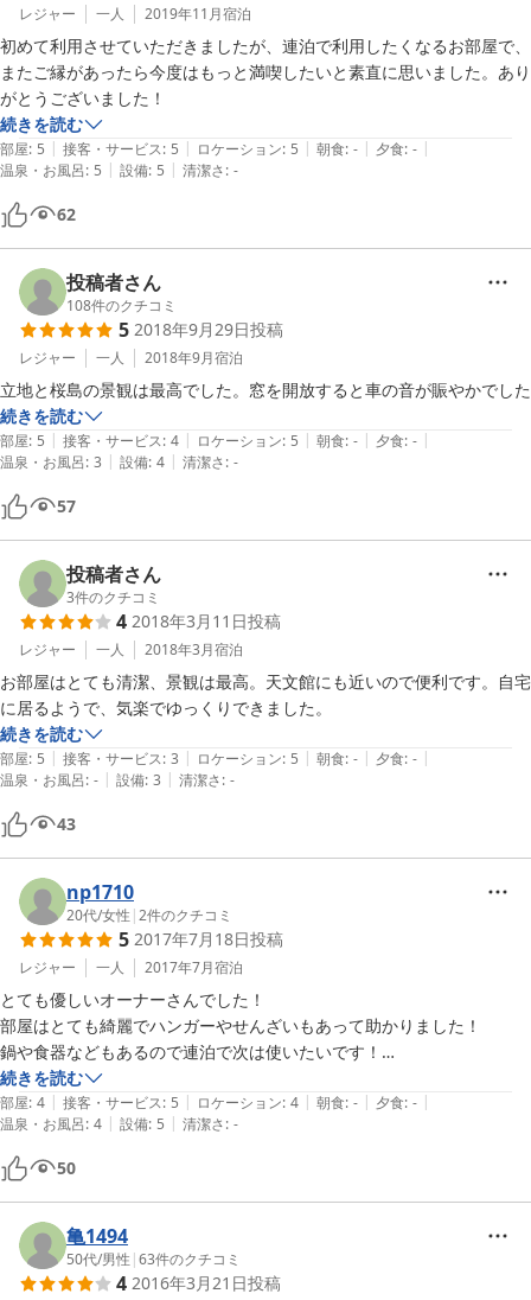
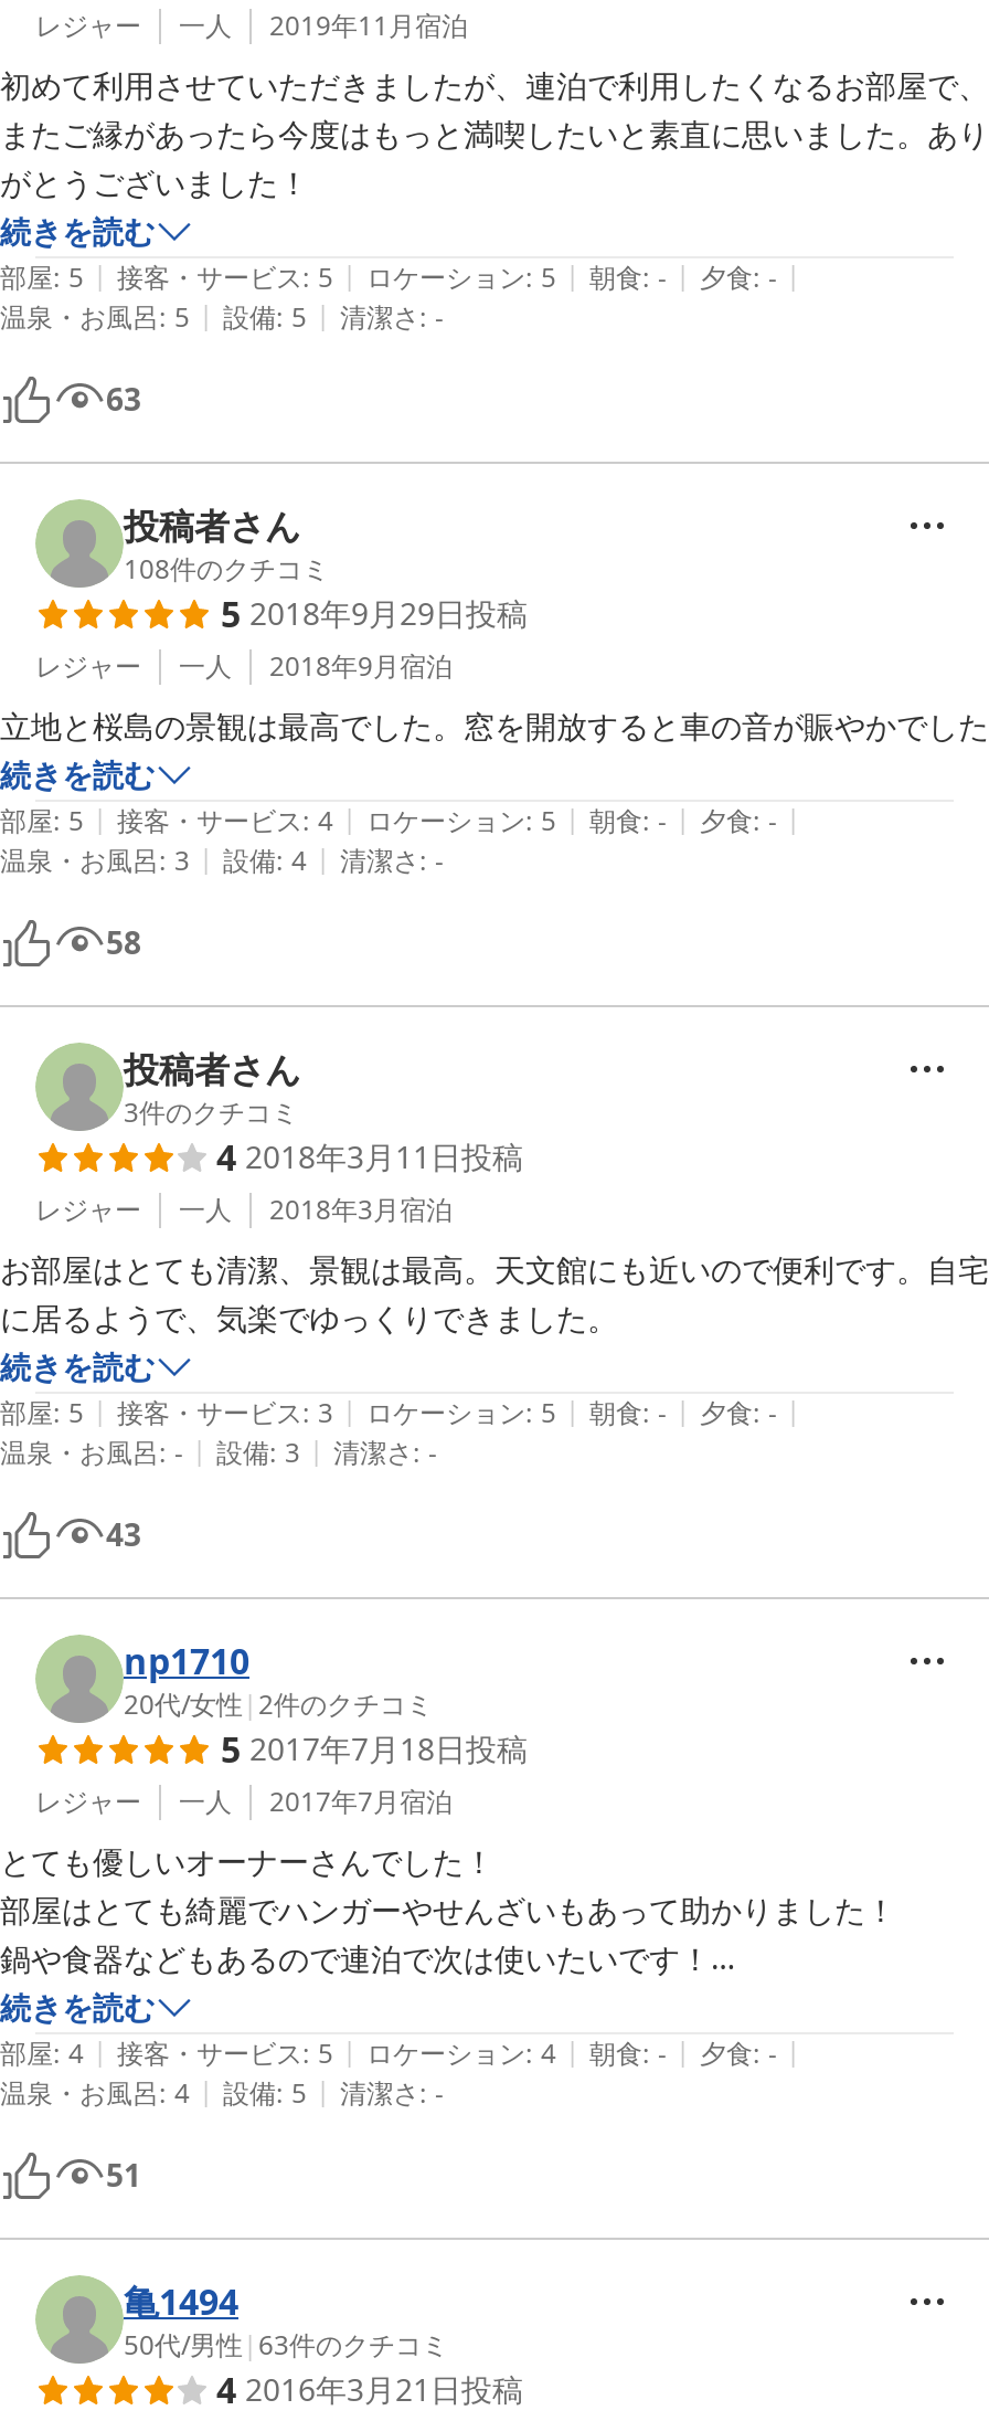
[57,203,76,225] 62 -> [106,377,141,419] 63
[57,494,76,517] 57 -> [106,921,141,963] 58
[57,1156,76,1179] 50 -> [106,2153,141,2195] 51

